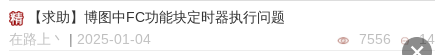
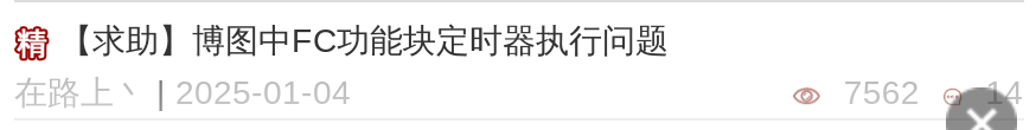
[359,31,391,47] 7556 -> [844,73,920,111] 7562

